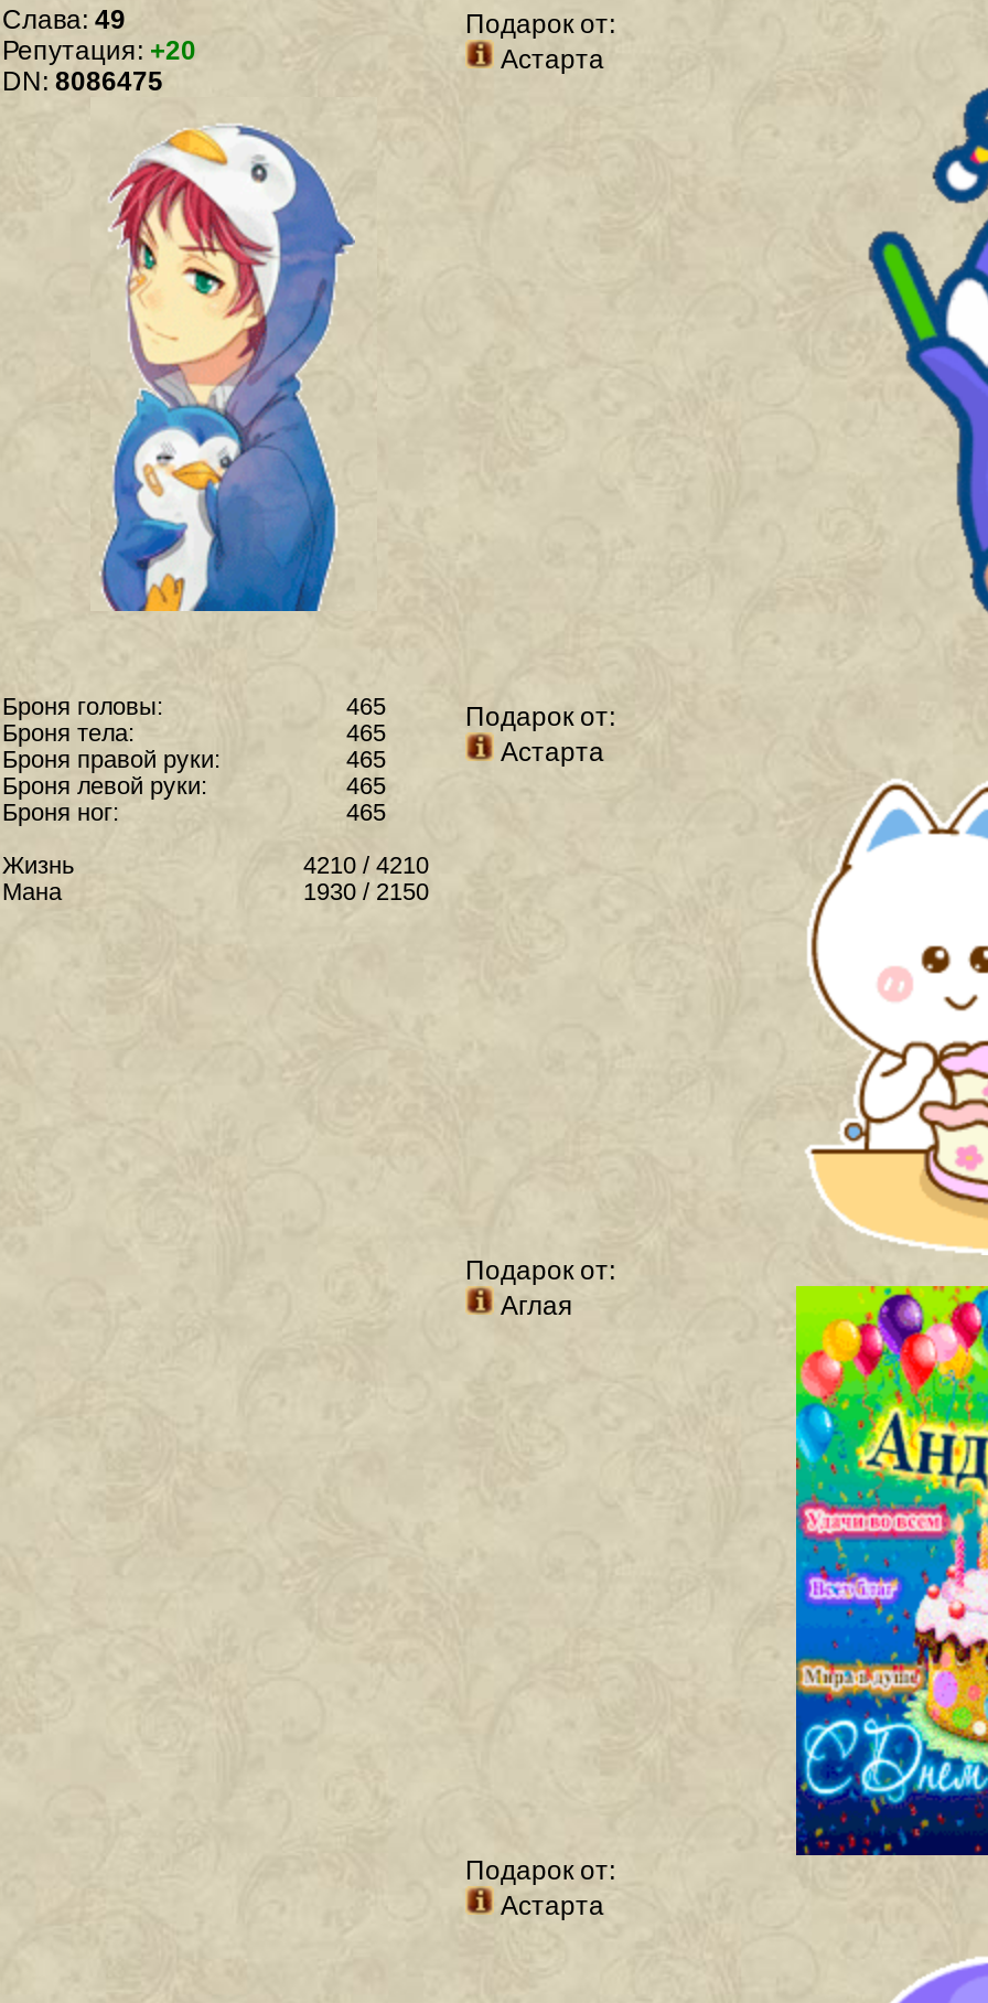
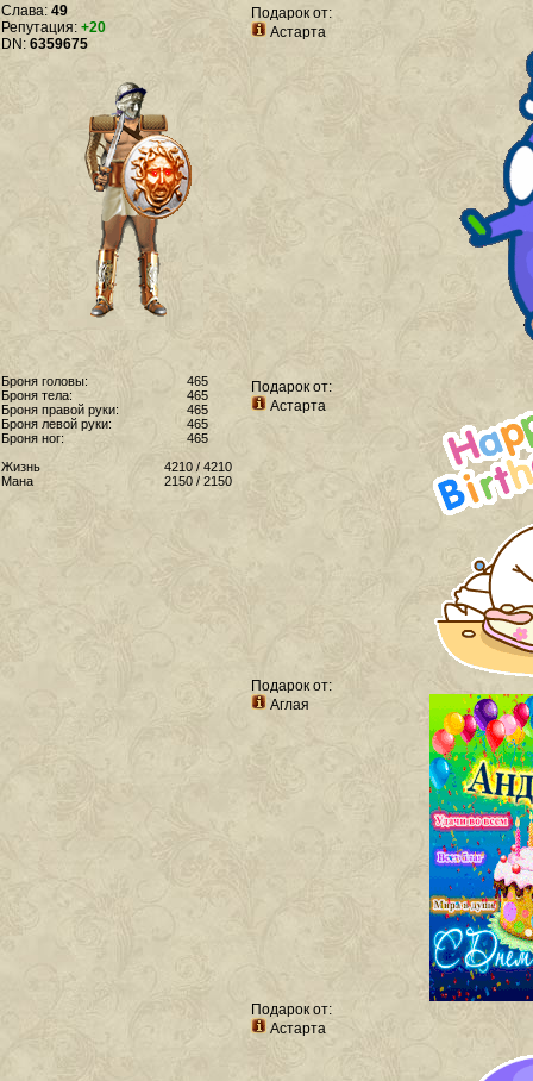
[2,66,163,97] DN:8086475 -> [1,36,88,52] DN:6359675
[853,88,981,629] [image] -> [459,49,529,340] [image]
[101,124,355,613] [image] -> [56,68,193,330] [image]
[805,763,981,1209] [image] -> [433,411,529,654] [image]
[303,878,429,904] 1930 / 2150 -> [164,474,231,488] 2150 / 2150

